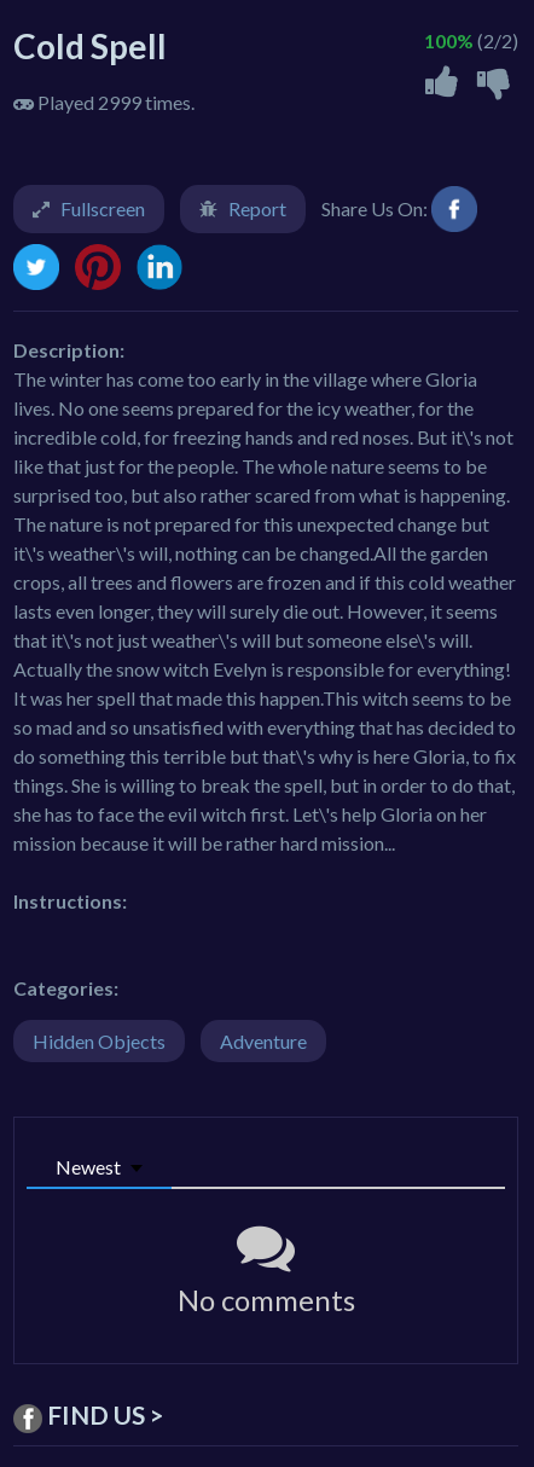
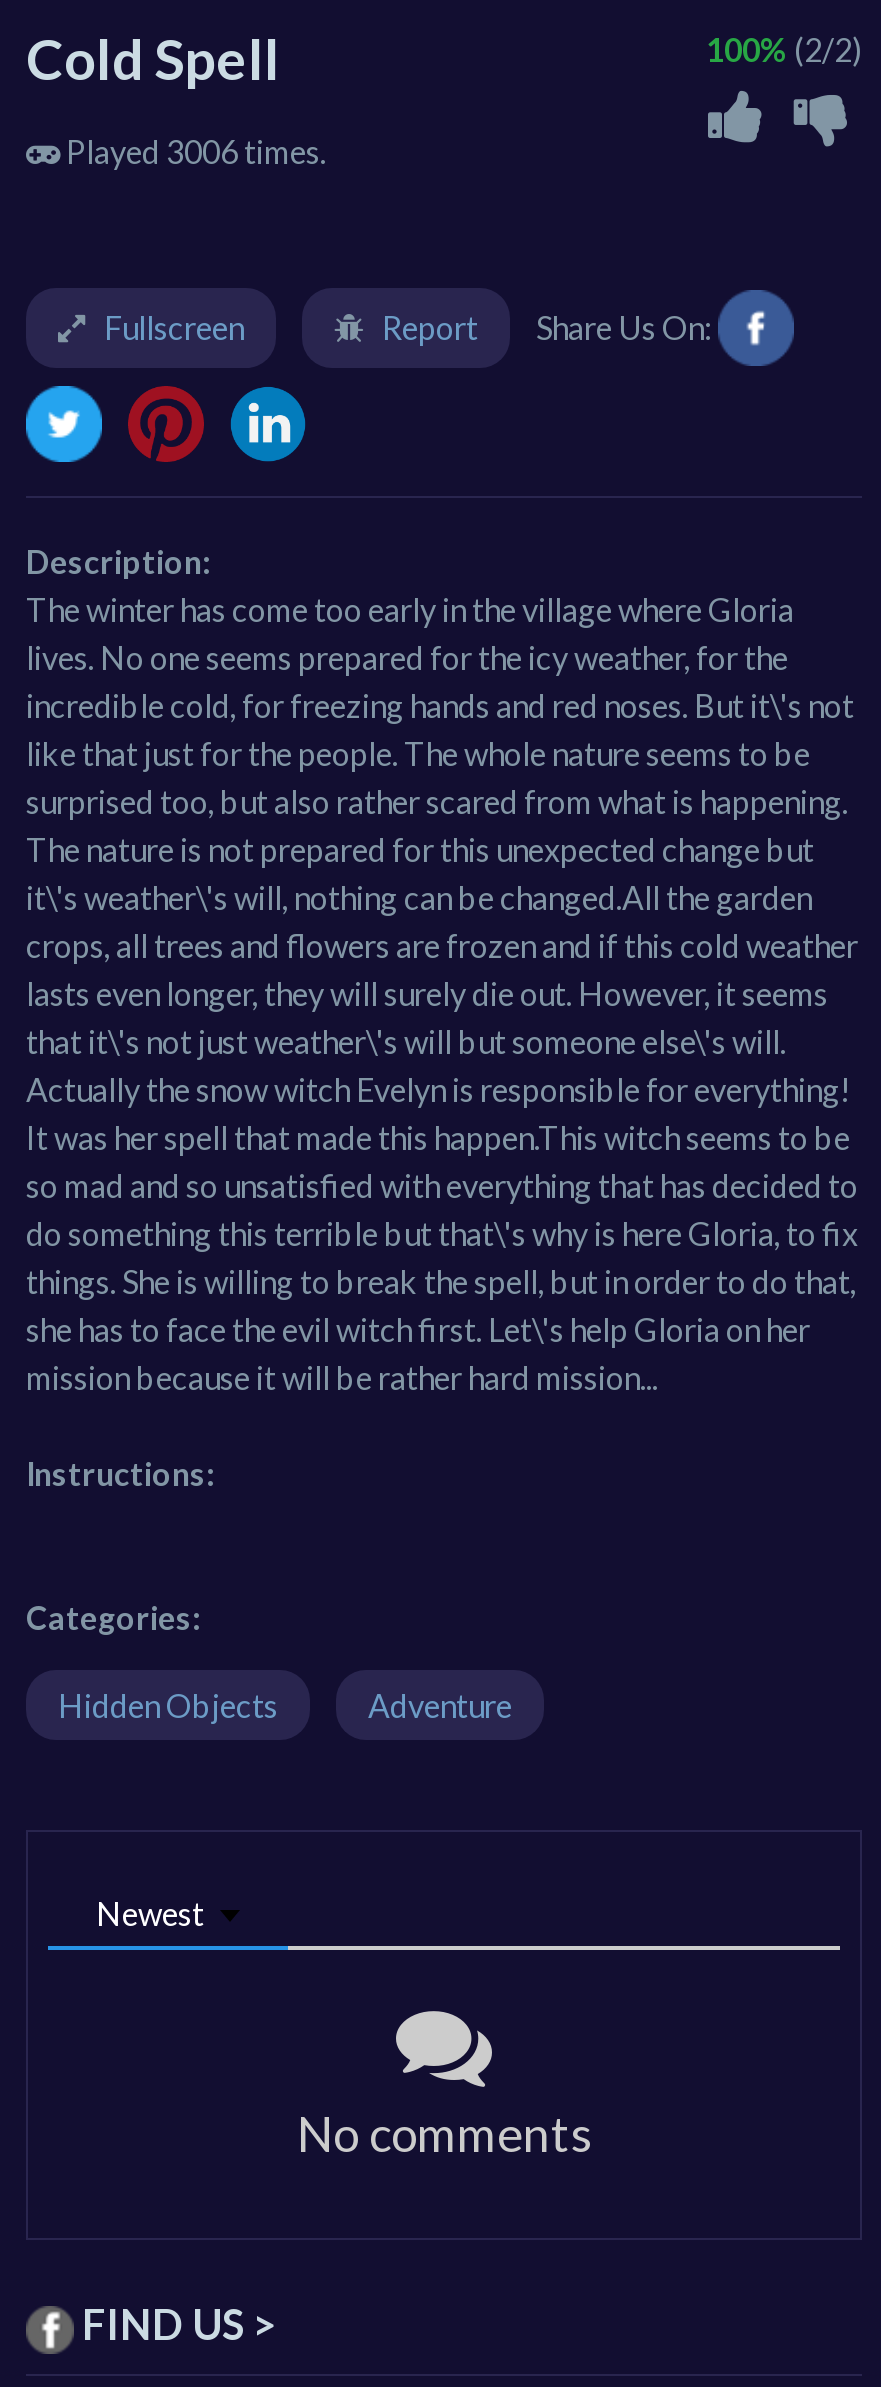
[34,91,195,114] Played 2999 times. -> [60,132,326,170] Played 3006 times.

